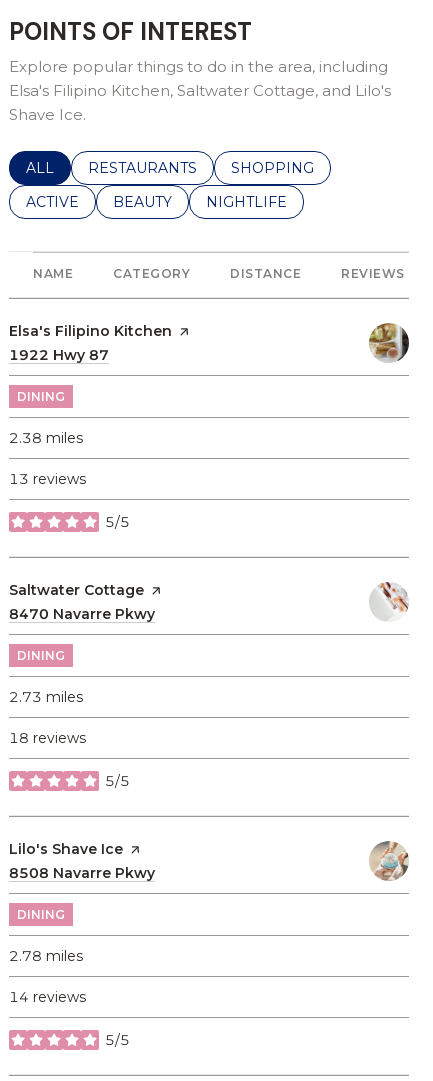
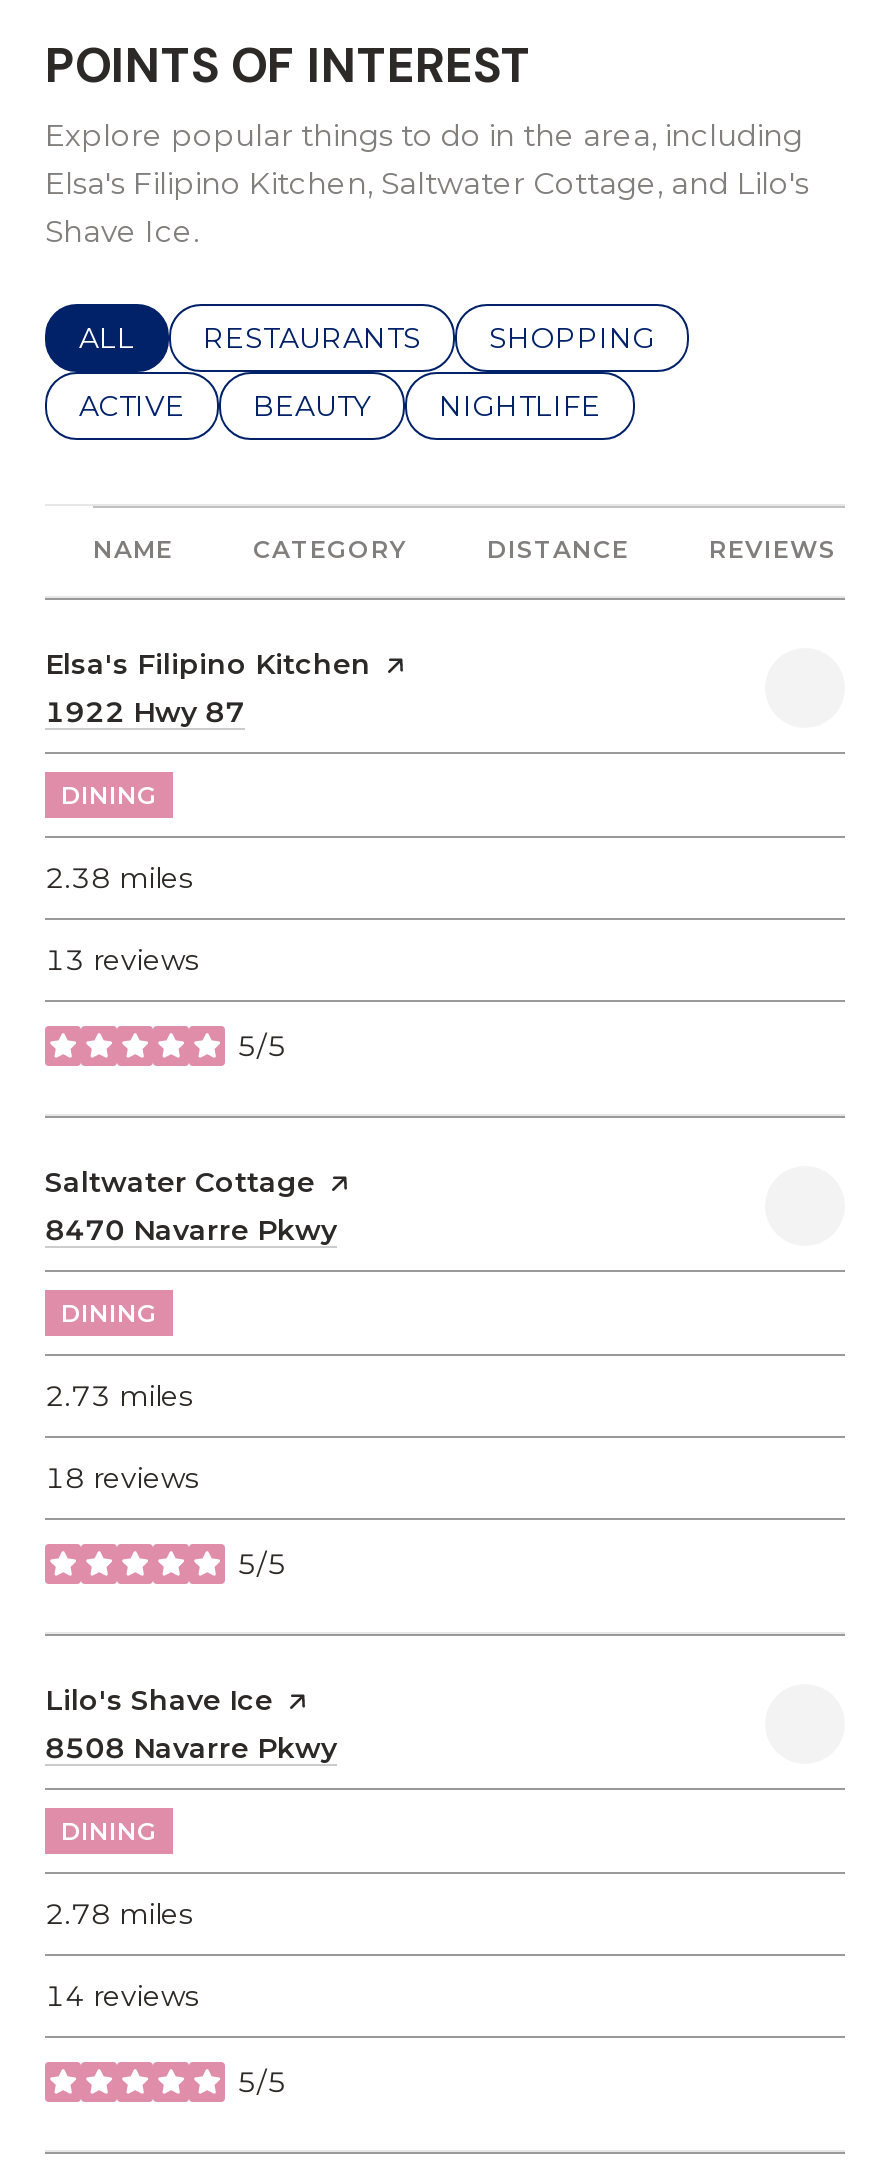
[368,322,410,363] [image] -> none
[370,581,409,621] [image] -> none
[369,840,409,882] [image] -> none

